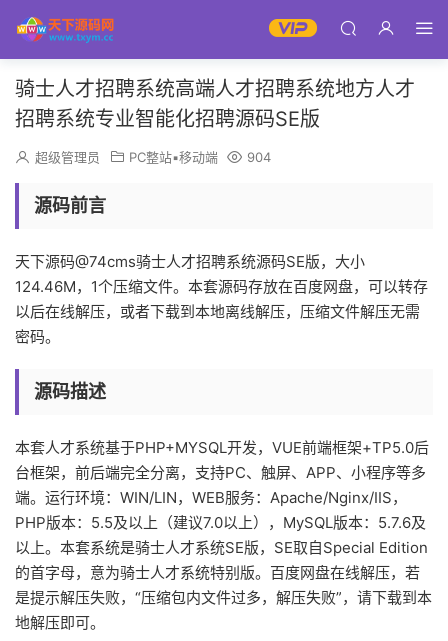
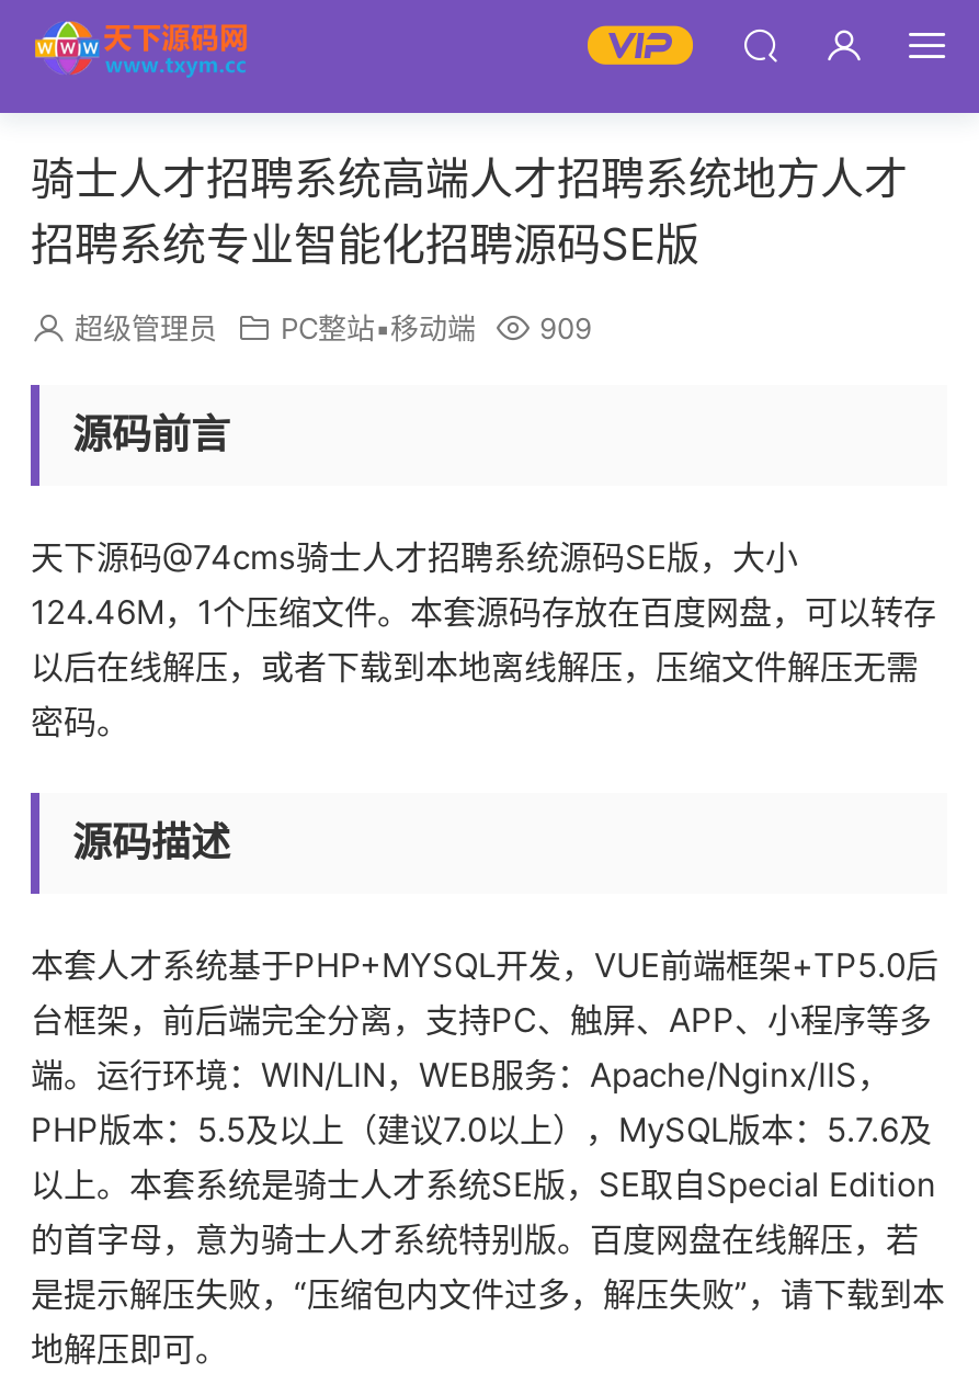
[243,149,271,165] 904 -> [531,310,592,345] 909

